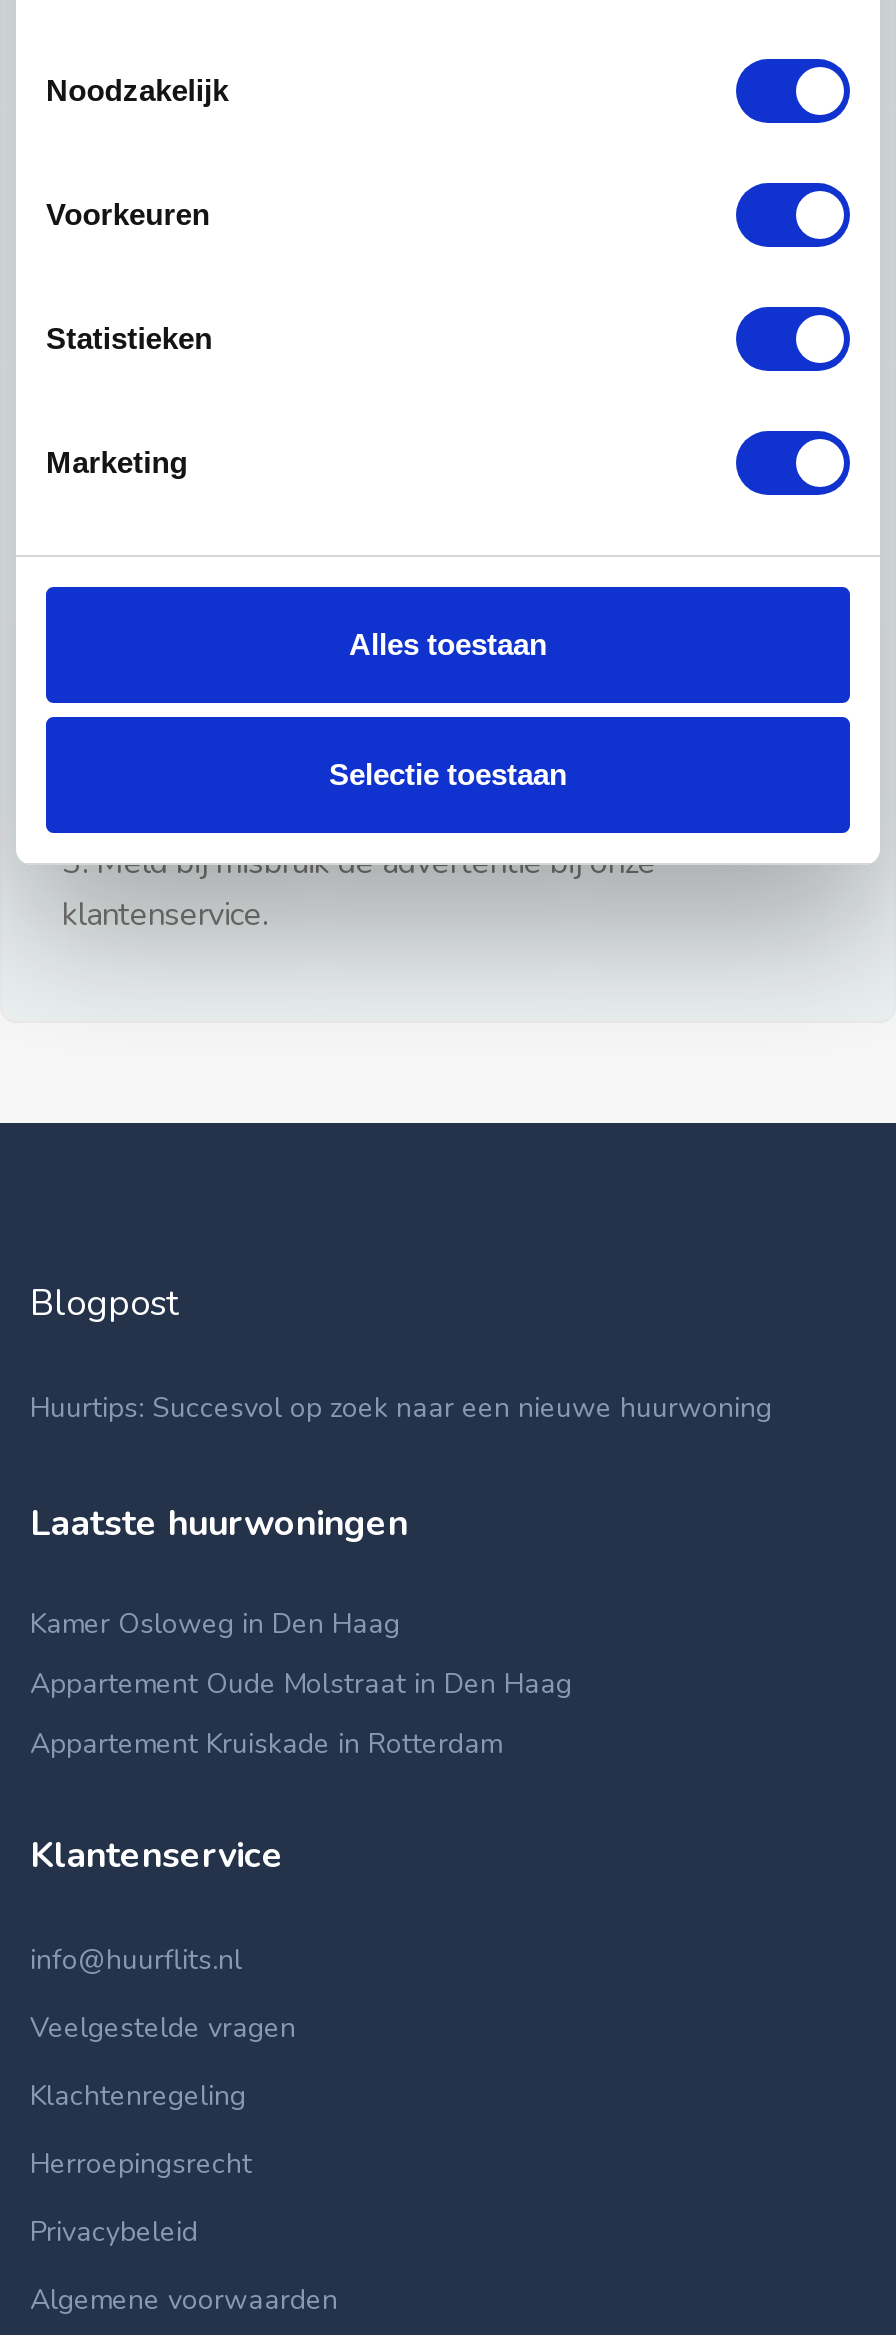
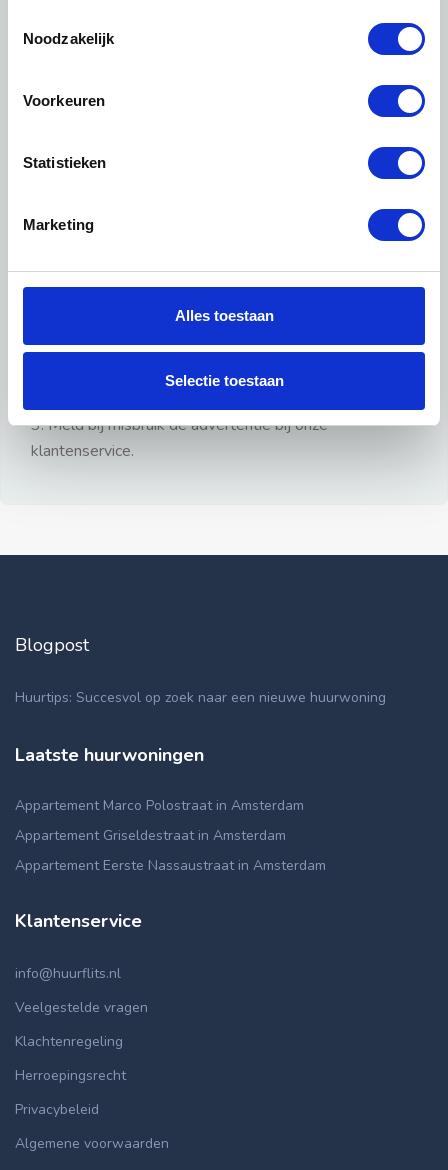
[30,1605,400,1643] Kamer Osloweg in Den Haag -> [15,796,304,815] Appartement Marco Polostraat in Amsterdam
[30,1665,572,1703] Appartement Oude Molstraat in Den Haag -> [15,826,286,845] Appartement Griseldestraat in Amsterdam
[30,1725,502,1763] Appartement Kruiskade in Rotterdam -> [15,856,326,875] Appartement Eerste Nassaustraat in Amsterdam

